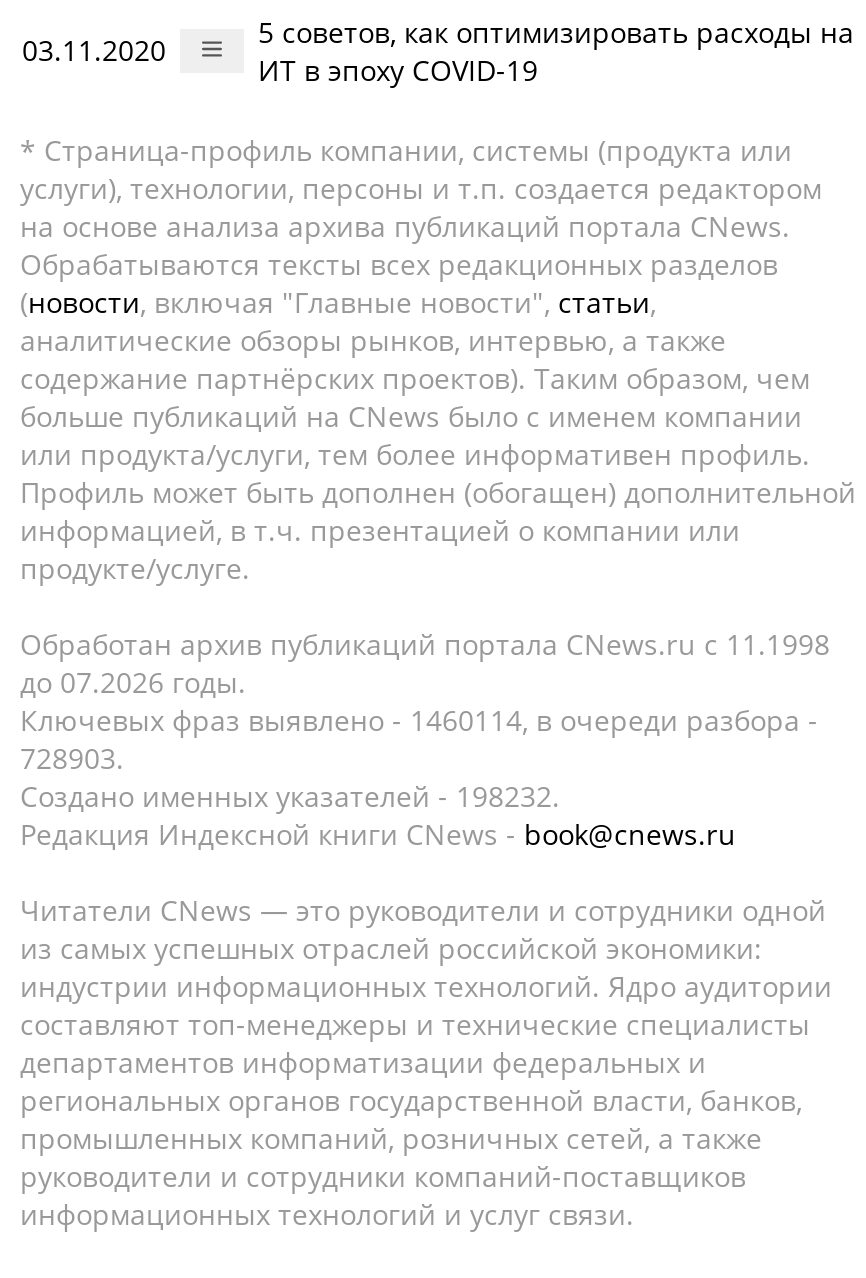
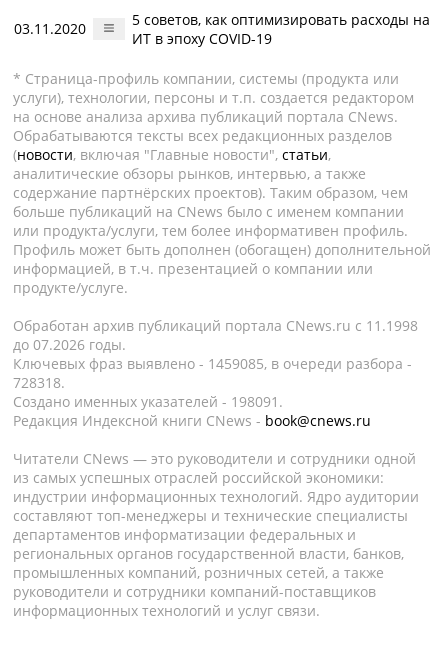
[20,701,818,739] Ключевых фраз выявлено - 1460114, в очереди разбора - -> [13,354,412,373] Ключевых фраз выявлено - 1459085, в очереди разбора -
[20,739,124,777] 728903. -> [13,373,65,392] 728318.
[20,777,560,815] Создано именных указателей - 198232. -> [13,392,283,411] Создано именных указателей - 198091.

